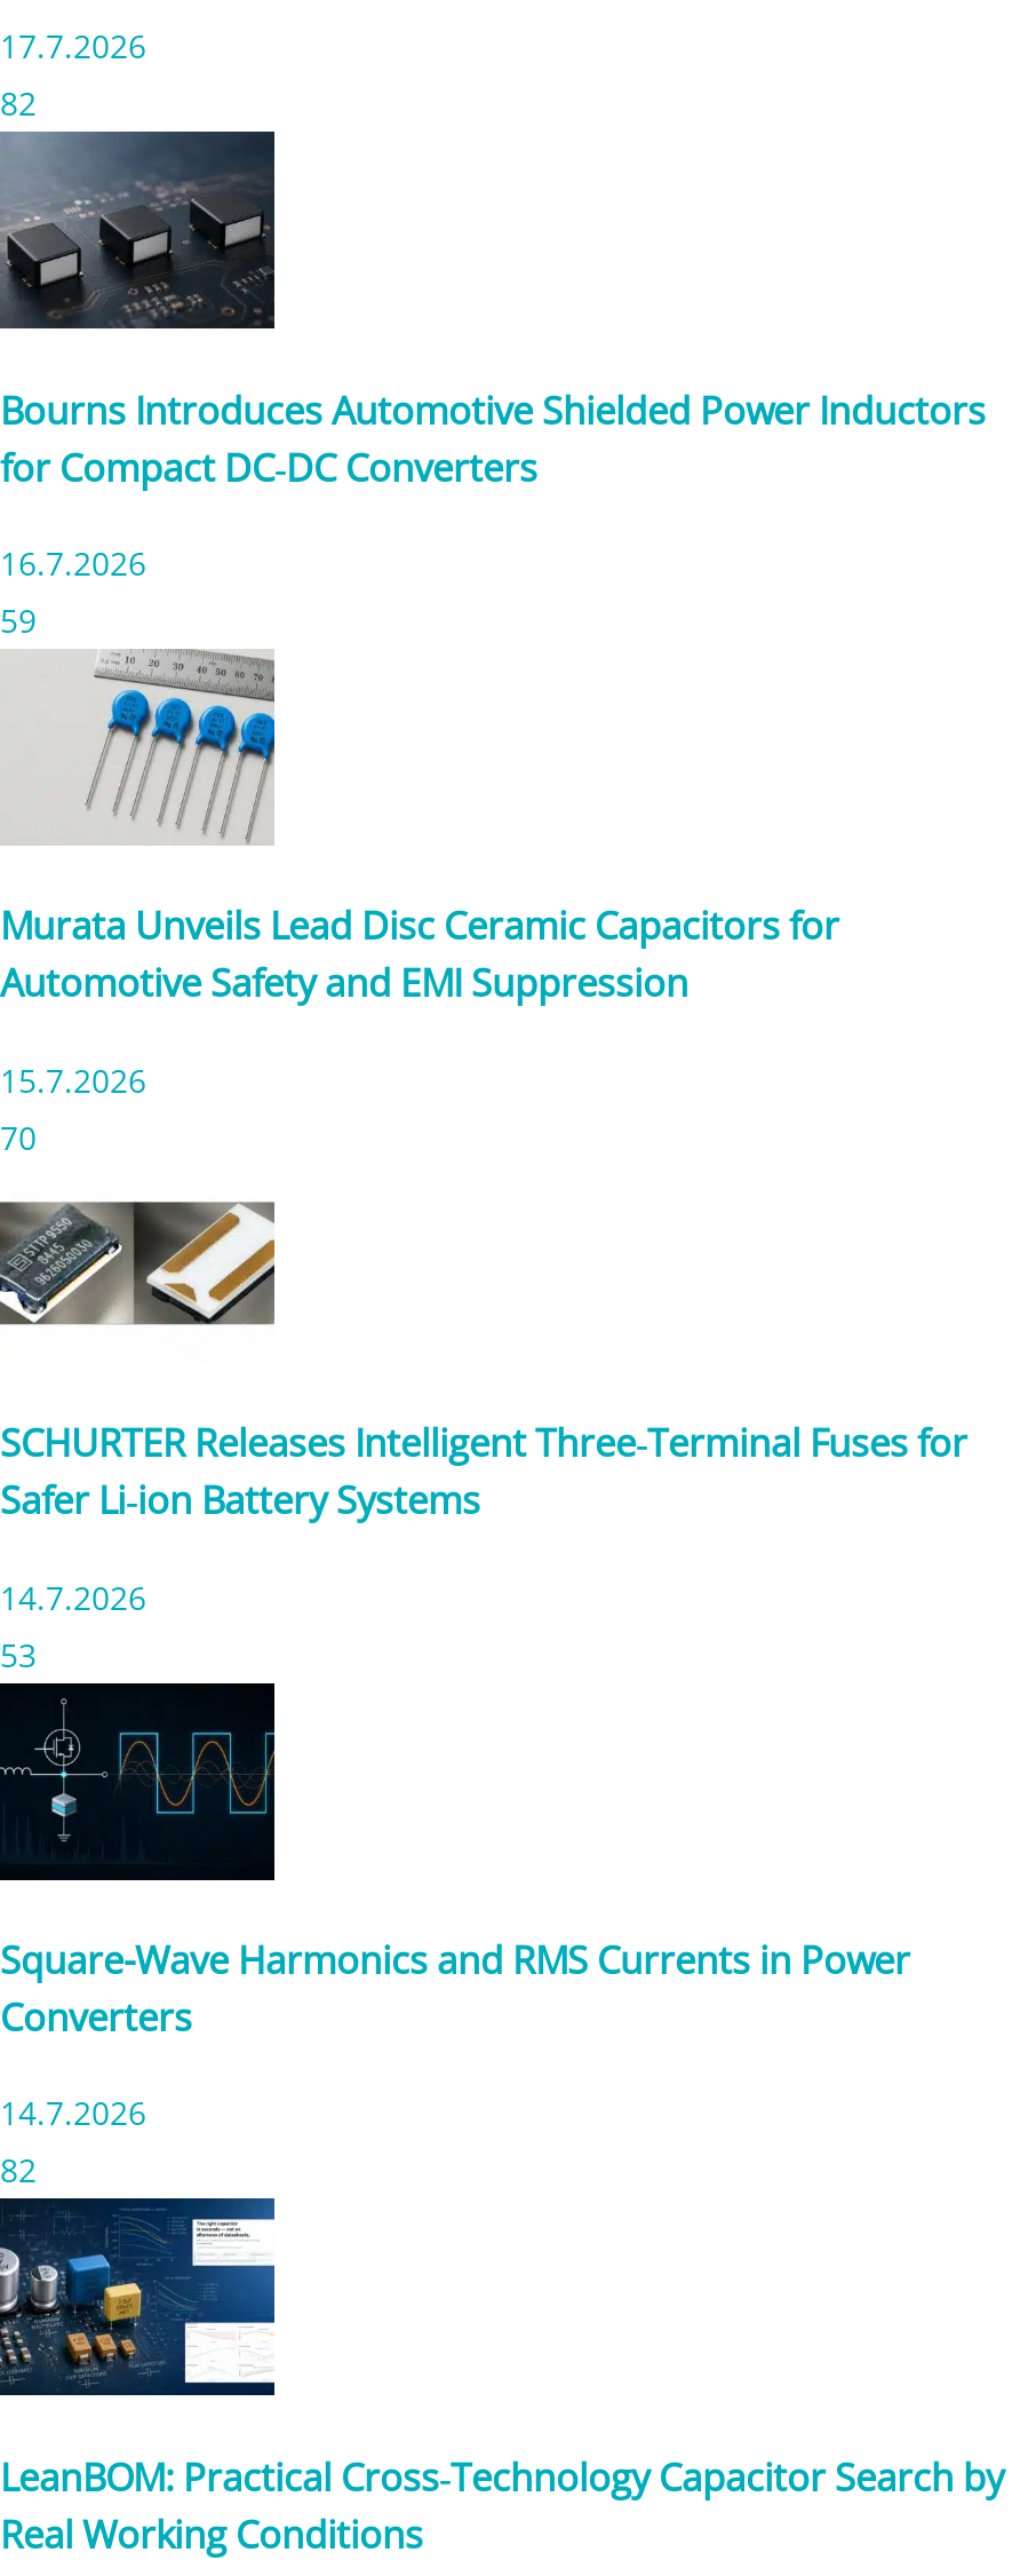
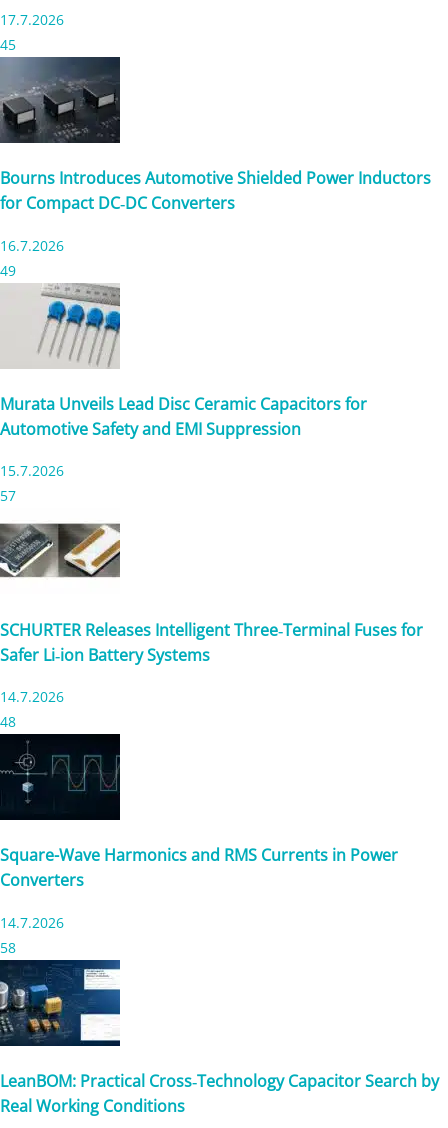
[0,82,37,125] 82 -> [0,35,16,54] 45
[0,599,37,642] 59 -> [0,260,16,279] 49
[0,1115,37,1159] 70 -> [0,486,16,505] 57
[0,1632,37,1675] 53 -> [0,712,16,731] 48
[0,2149,37,2192] 82 -> [0,938,16,957] 58

